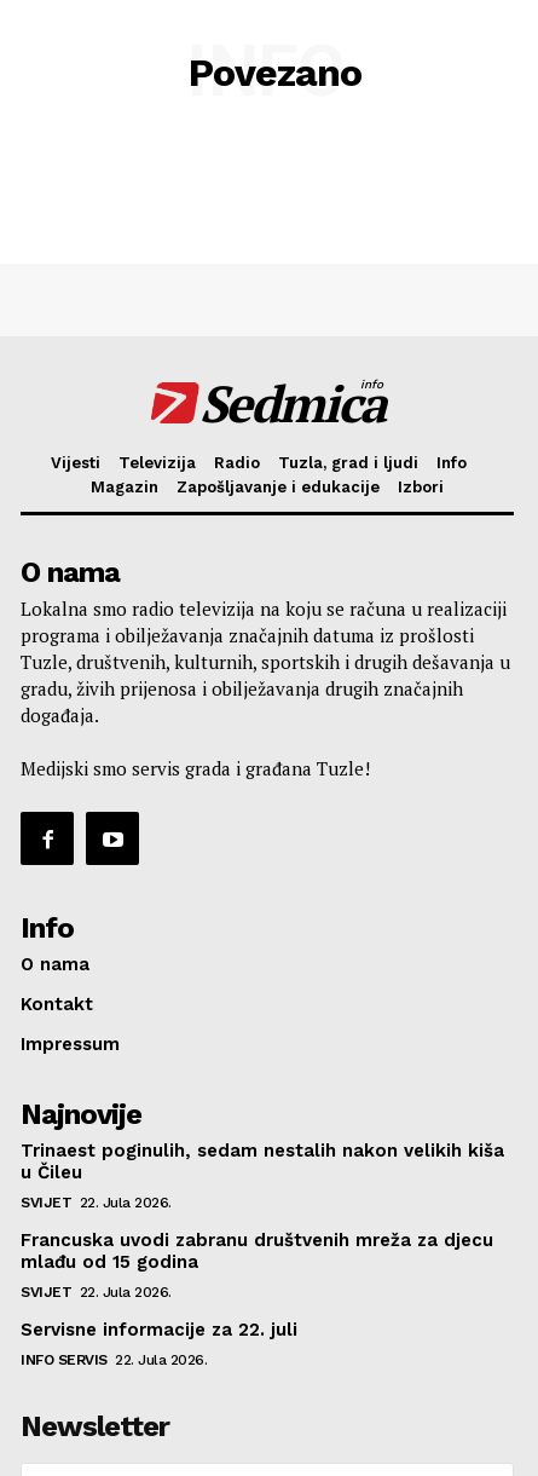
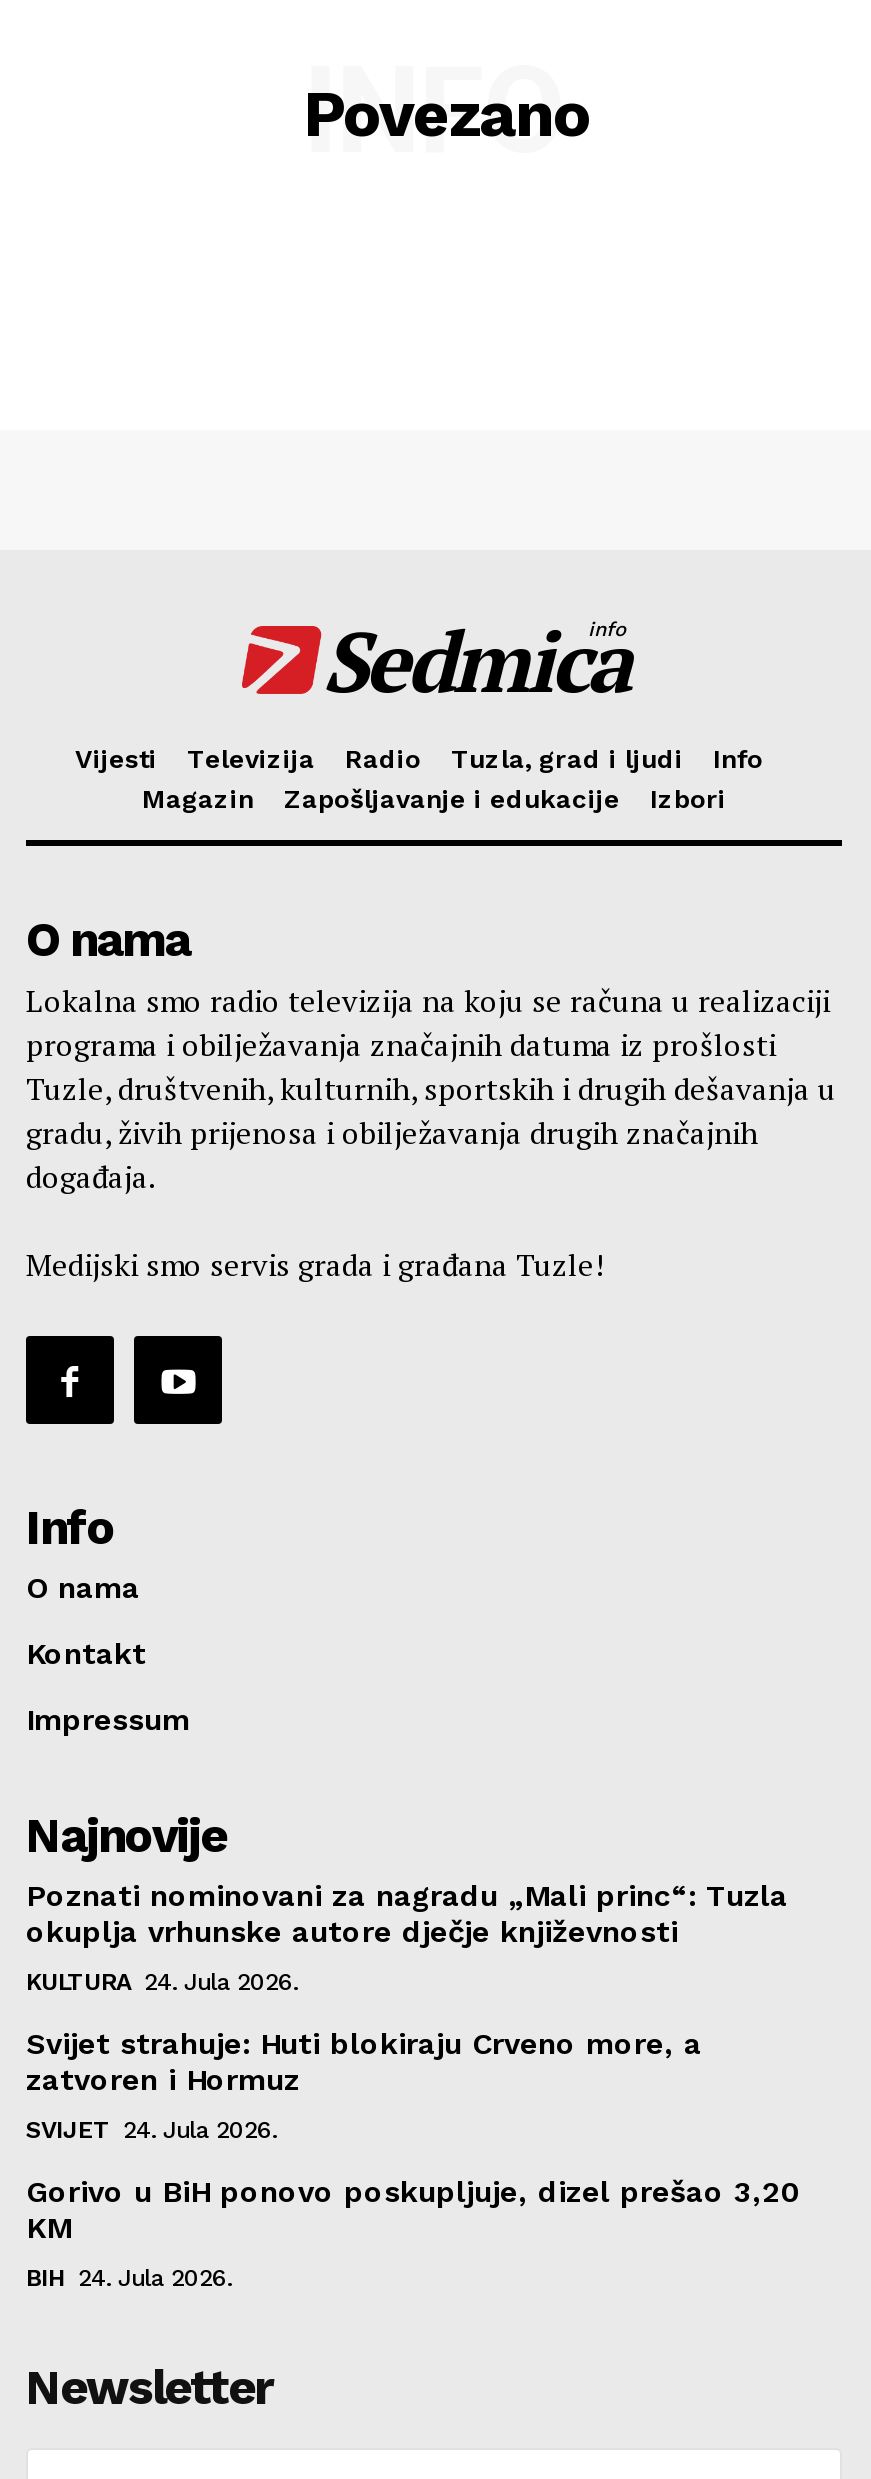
[21,1140,504,1183] Trinaest poginulih, sedam nestalih nakon velikih kiša | u Čileu -> [26,1878,788,1950] Poznati nominovani za nagradu „Mali princ“: Tuzla | okuplja vrhunske autore dječje književnosti
[21,1194,171,1211] SVIJET 22. Jula 2026. -> [26,1968,298,1996] KULTURA 24. Jula 2026.
[21,1229,493,1273] Francuska uvodi zabranu društvenih mreža za djecu | mlađu od 15 godina -> [26,2026,702,2098] Svijet strahuje: Huti blokiraju Crveno more, a | zatvoren i Hormuz
[21,1284,171,1301] SVIJET 22. Jula 2026. -> [26,2116,277,2144] SVIJET 24. Jula 2026.
[21,1319,297,1341] Servisne informacije za 22. juli -> [26,2174,800,2246] Gorivo u BiH ponovo poskupljuje, dizel prešao 3,20 | KM
[21,1352,207,1369] INFO SERVIS 22. Jula 2026. -> [26,2264,232,2292] BIH 24. Jula 2026.

